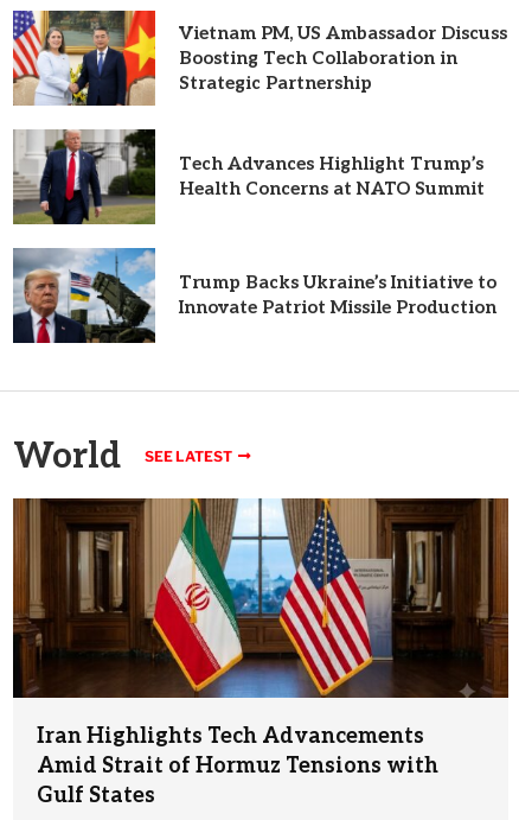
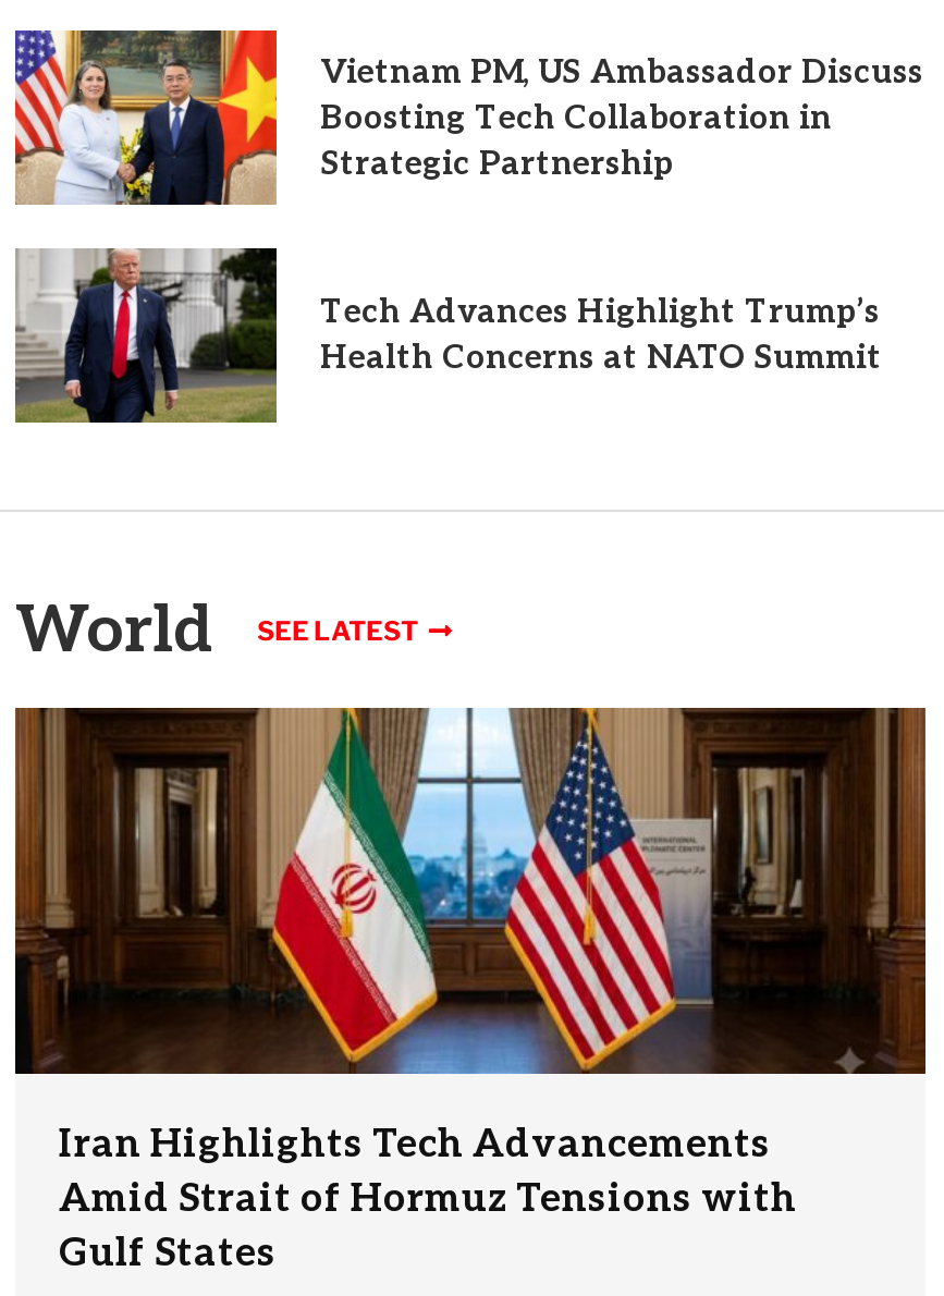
[12,247,496,344] [image] | Trump Backs Ukraine’s Initiative to | Innovate Patriot Missile Production -> none

